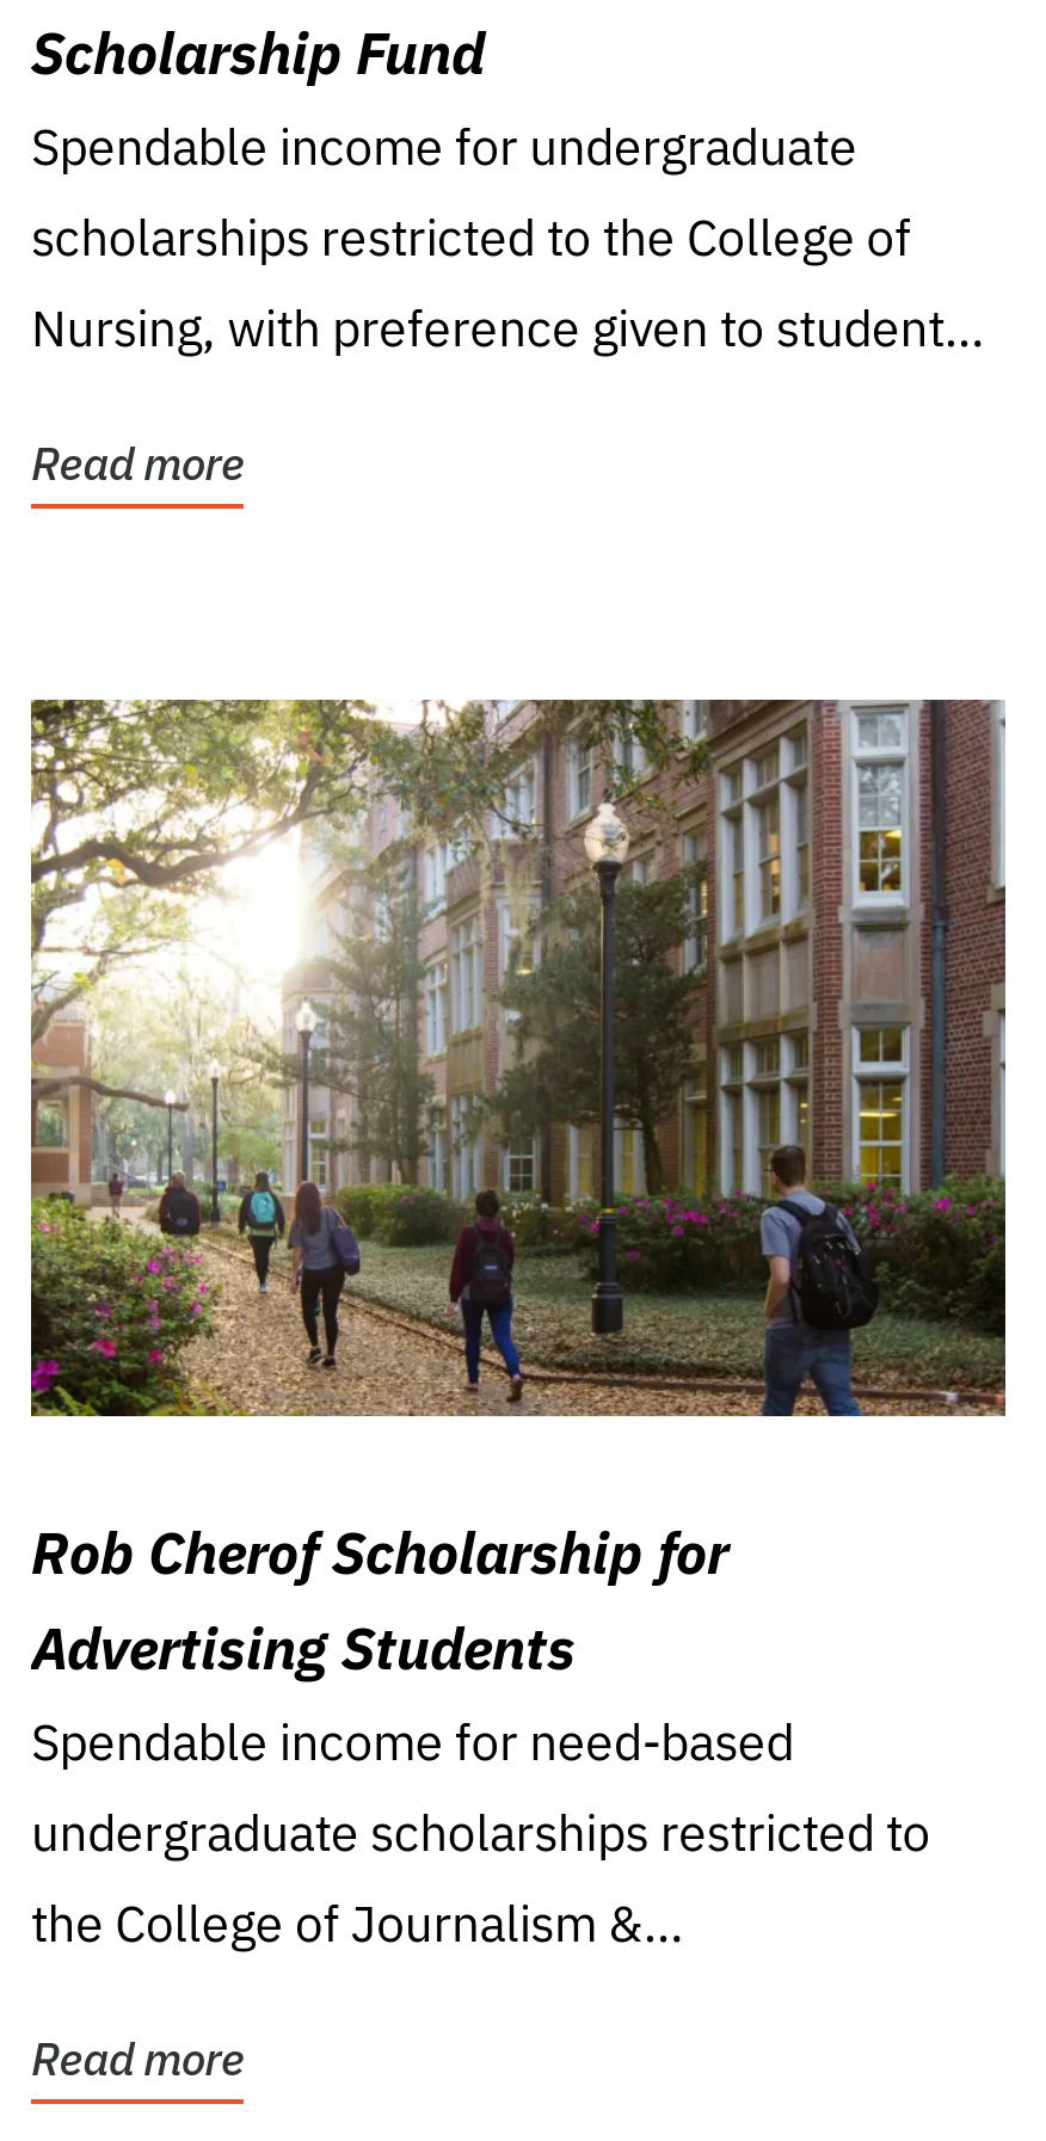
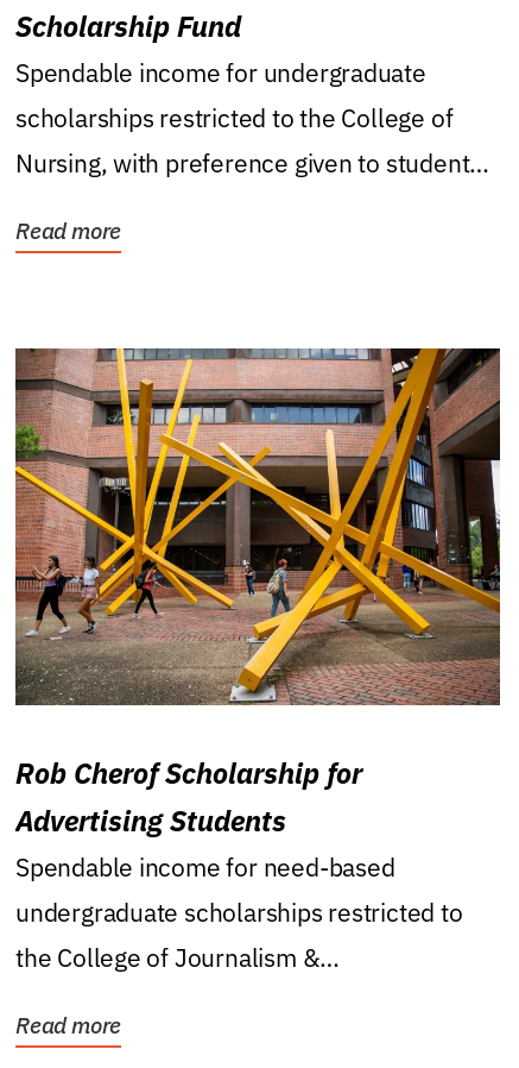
[29,697,1008,1419] [image] -> [14,347,501,706] [image]

